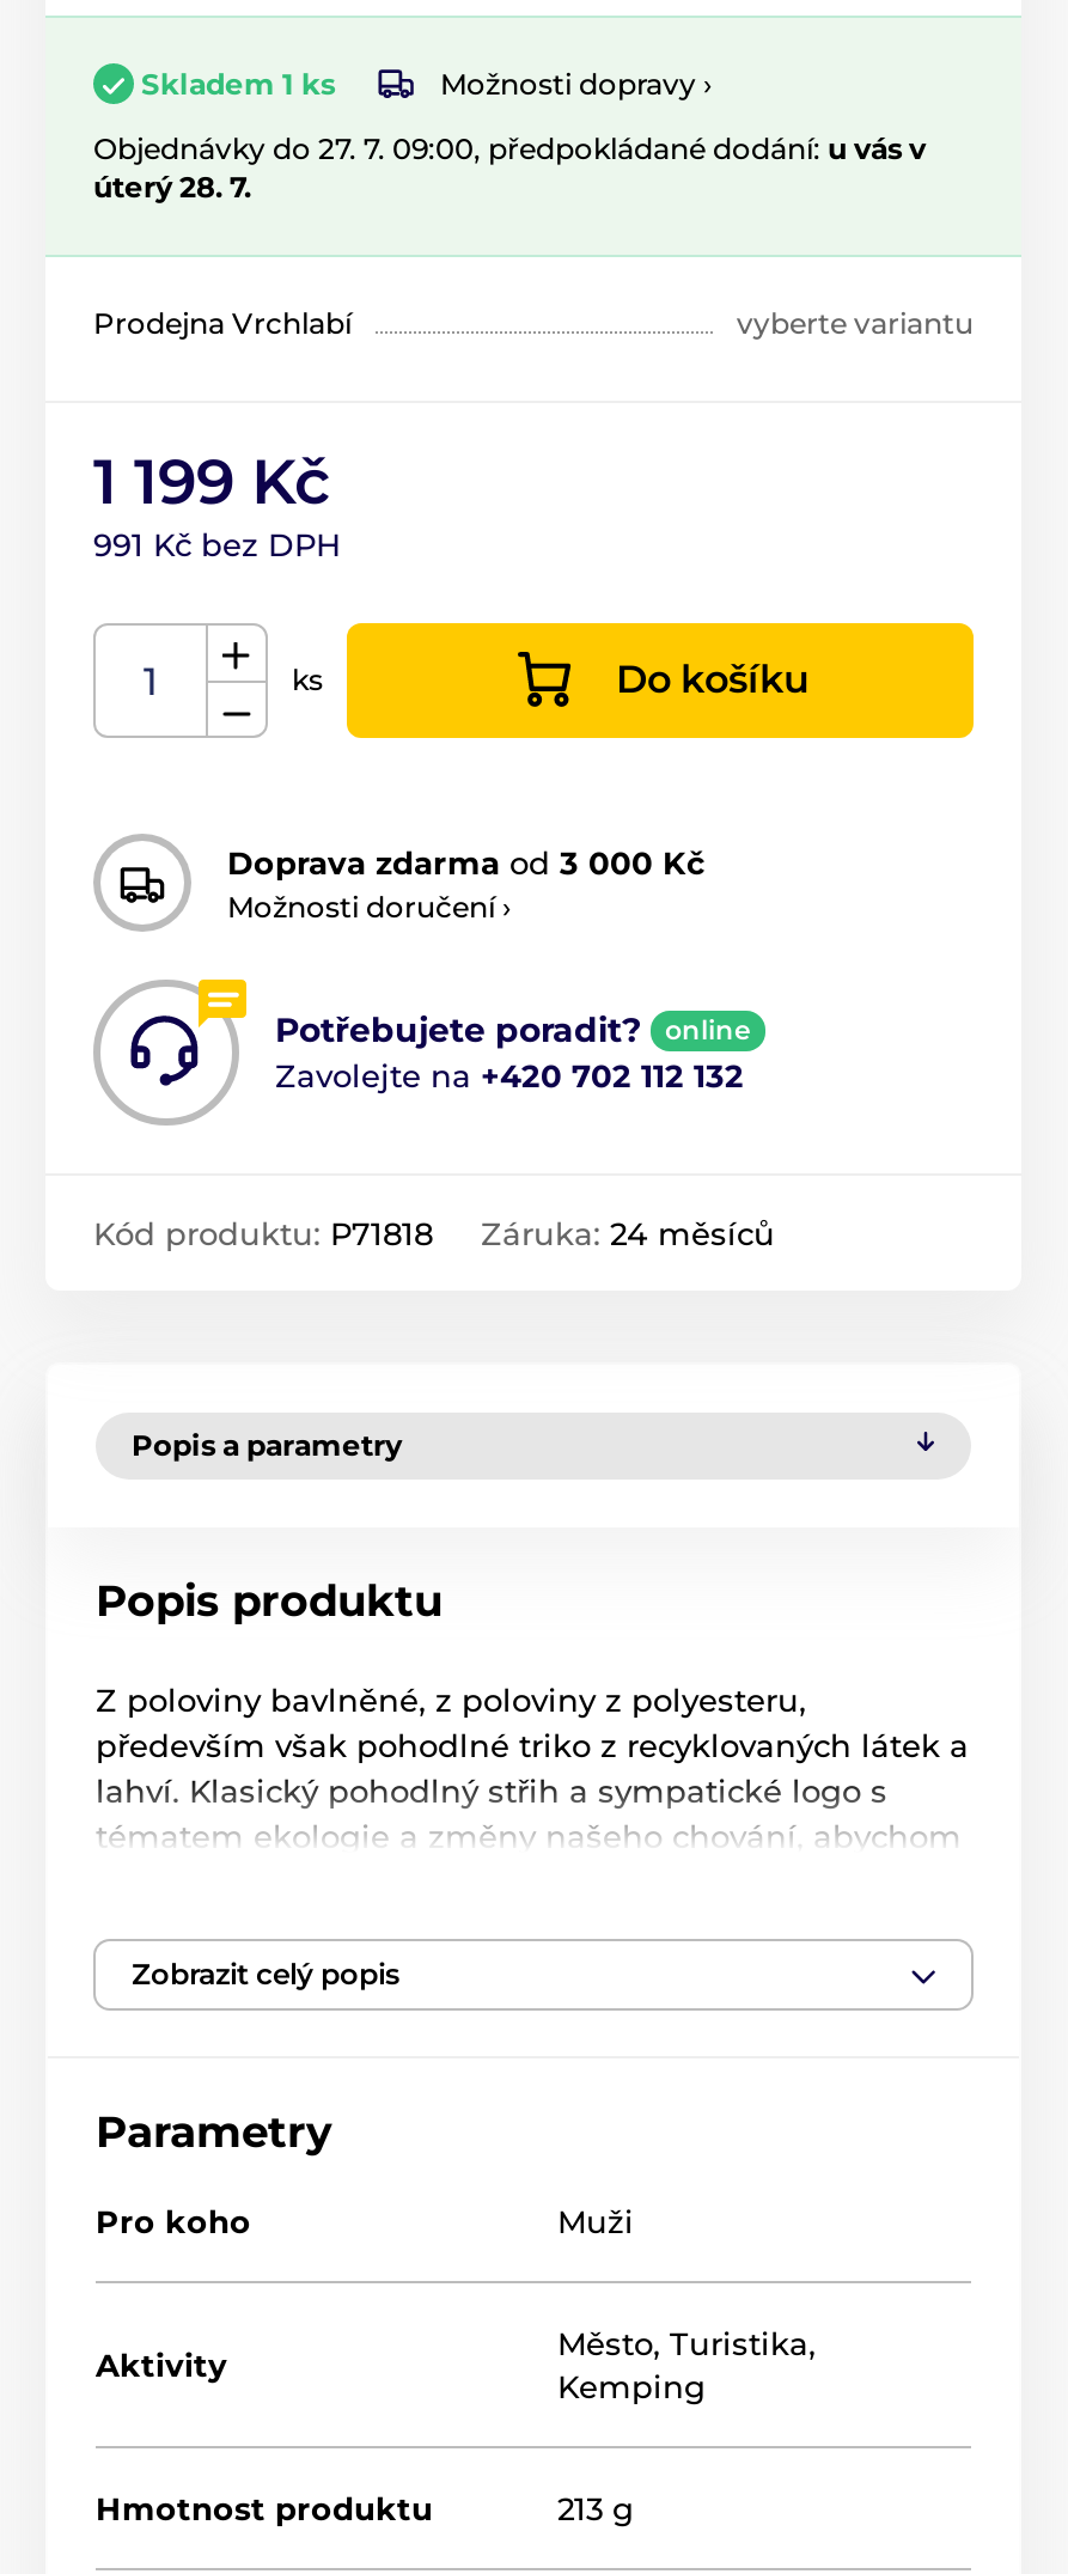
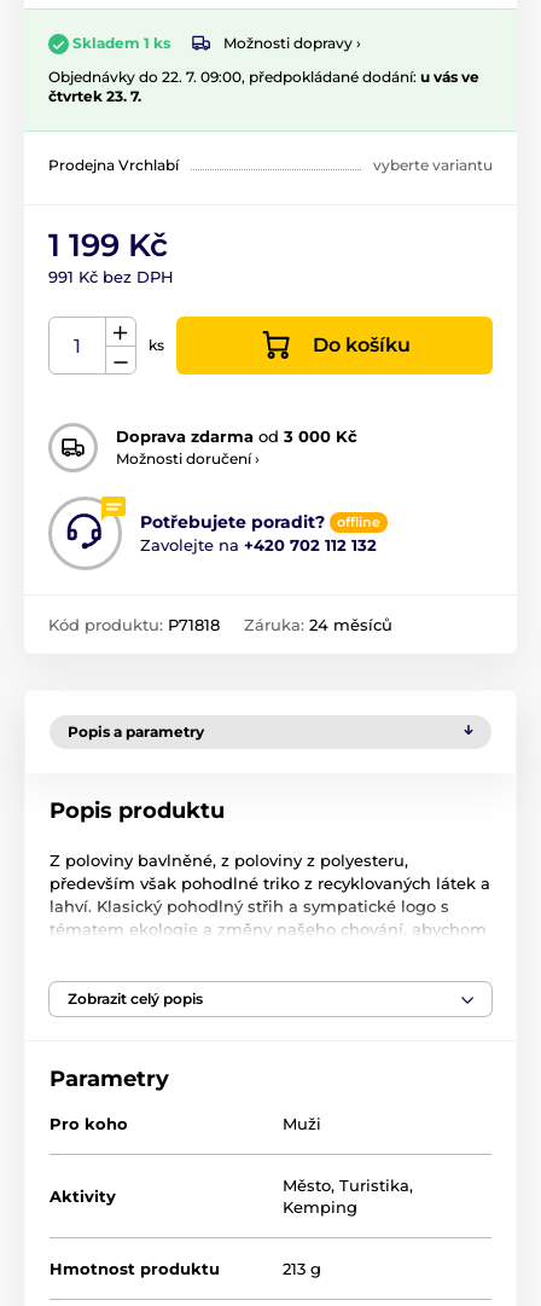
[93,131,926,205] Objednávky do 27. 7. 09:00, předpokládané dodání: u vás v | úterý 28. 7. -> [48,67,479,105] Objednávky do 22. 7. 09:00, předpokládané dodání: u vás ve | čtvrtek 23. 7.
[665,1014,751,1047] online -> [337,513,380,530] offline

